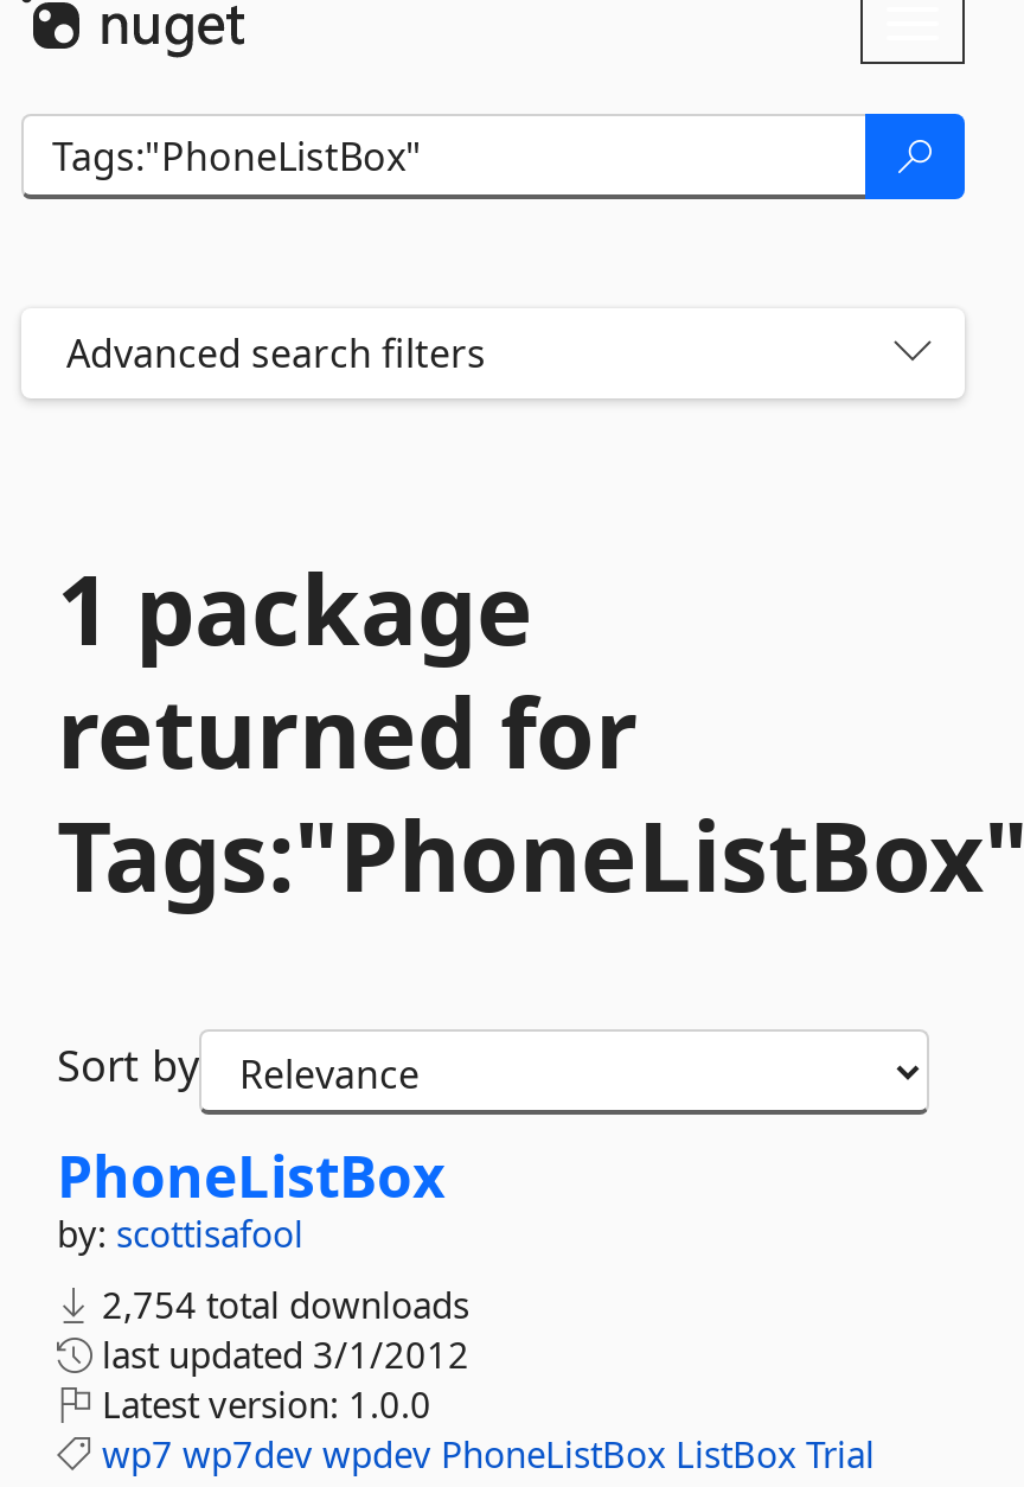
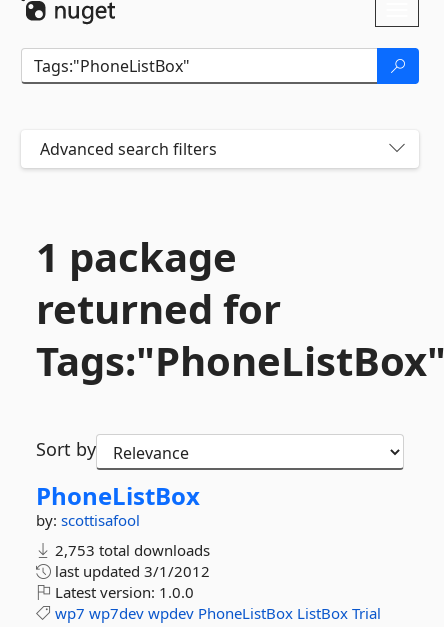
[92,1281,469,1328] 2,754 total downloads -> [51,540,210,560] 2,753 total downloads

